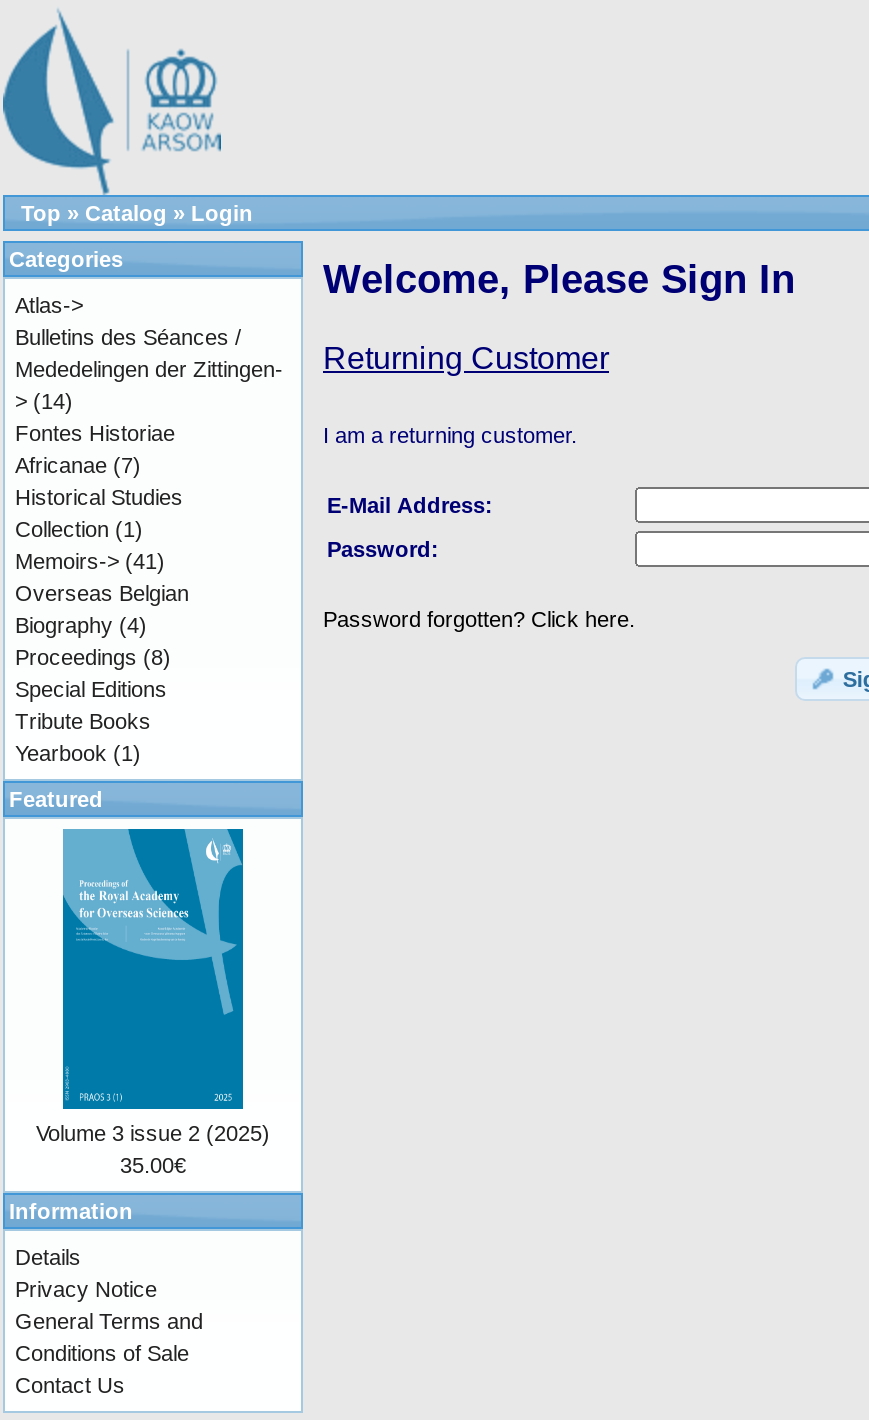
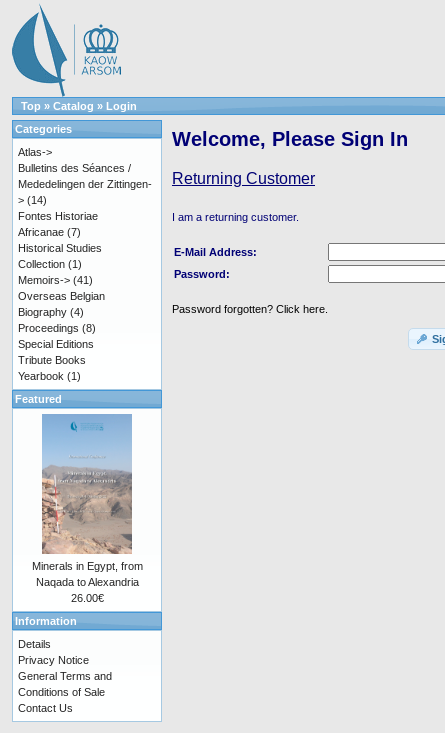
[36,829,270,1177] [image] | Volume 3 issue 2 (2025) | 35.00€ -> [31,413,142,604] [image] | Minerals in Egypt, from | Naqada to Alexandria | 26.00€

